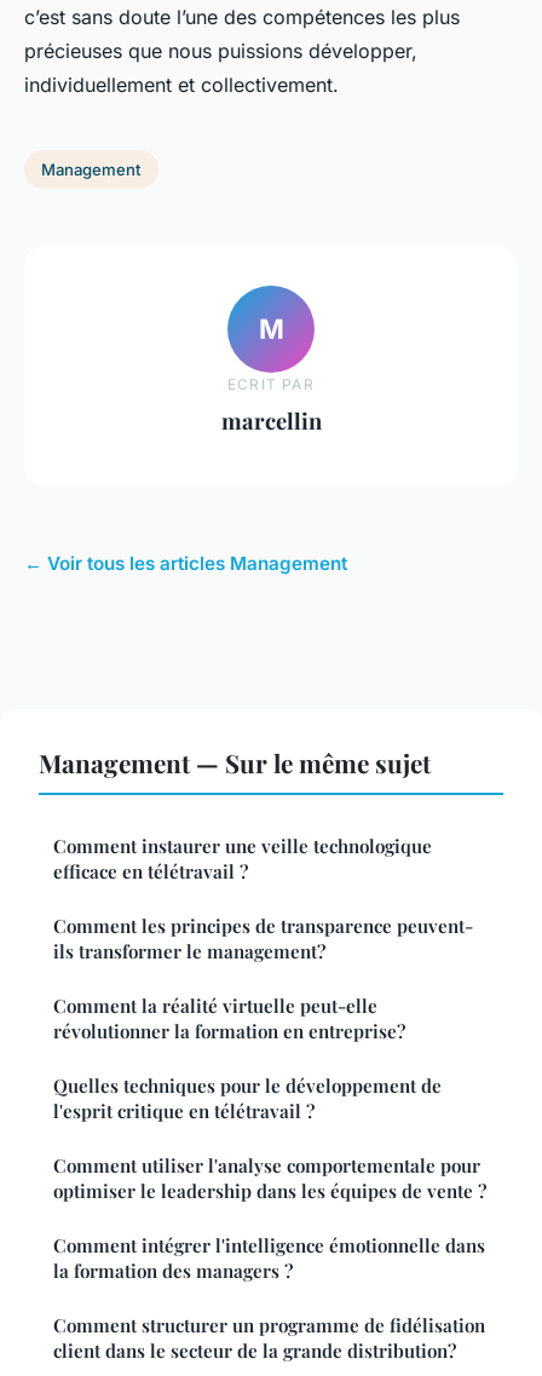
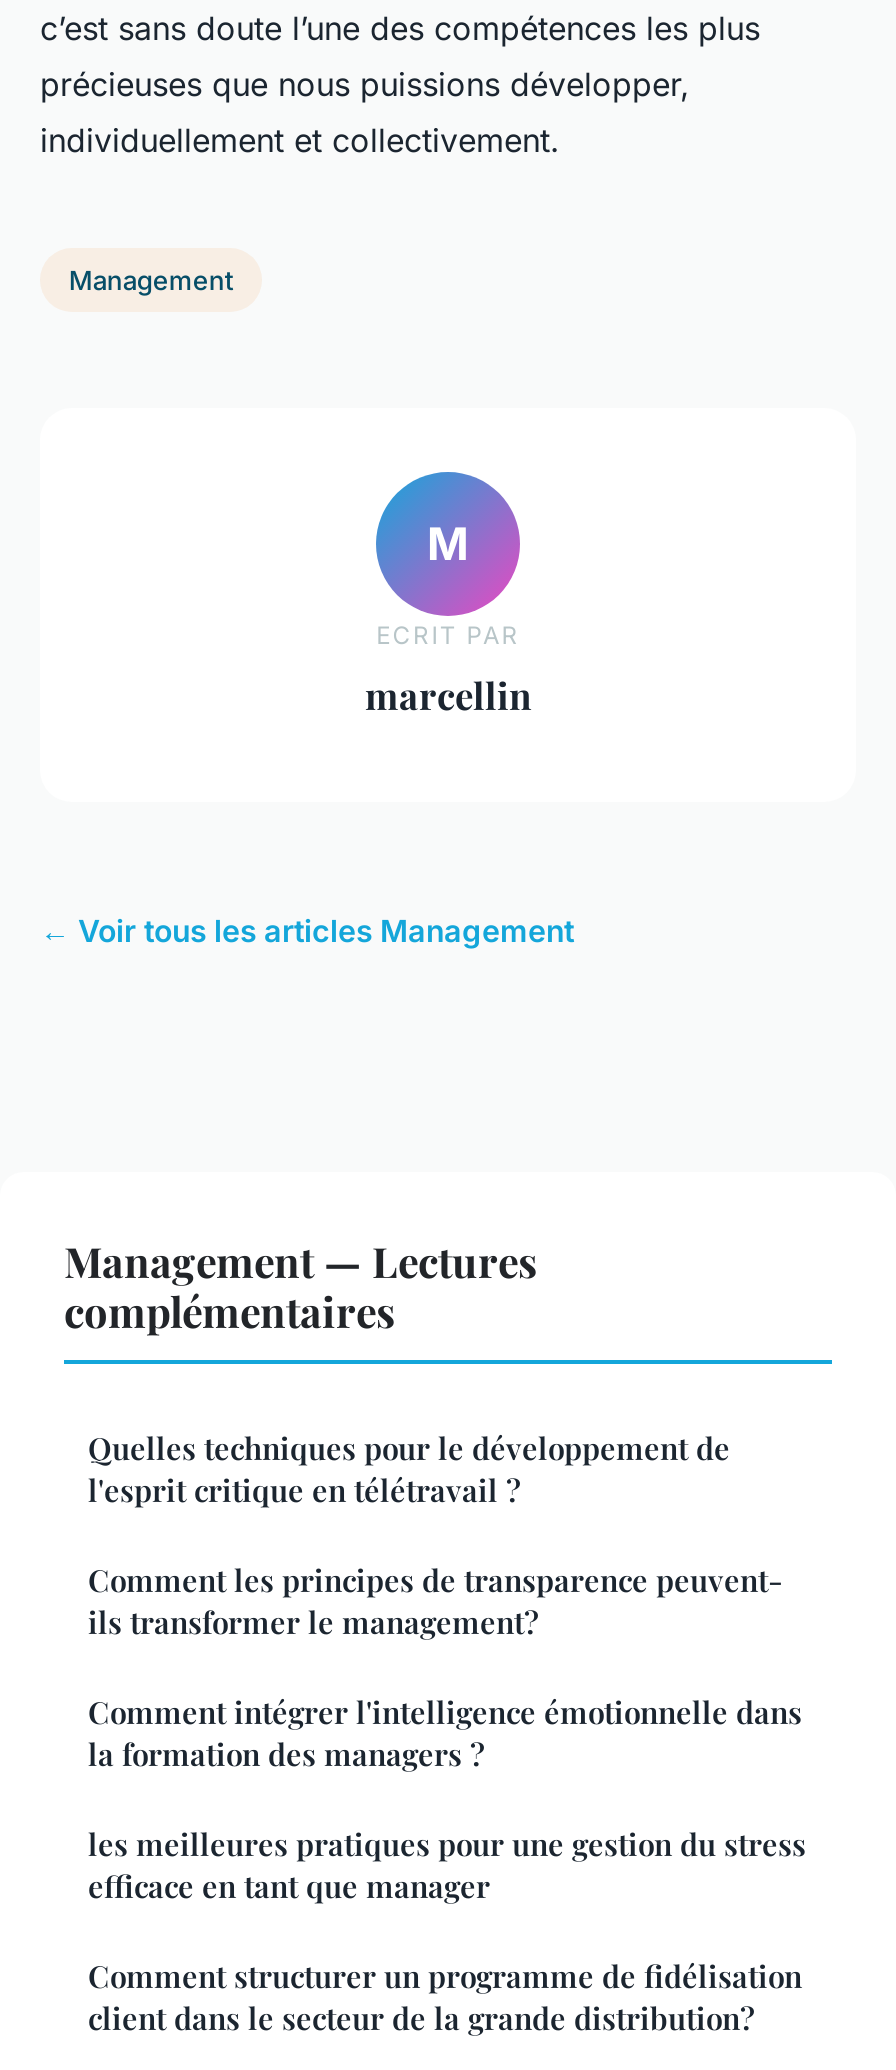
[39,745,431,779] Management — Sur le même sujet -> [64,1232,538,1338] Management — Lectures | complémentaires
[53,834,432,883] Comment instaurer une veille technologique | efficace en télétravail ? -> none
moved [53,914,473,963] -> [88,1560,782,1642]: Comment les principes de transparence peuvent- | ils transformer le management?
[53,994,486,1203] Comment la réalité virtuelle peut-elle | révolutionner la formation en entreprise? | Comment utiliser l'analyse comportementale pour | optimiser le leadership dans les équipes de vente ? -> none
moved [53,1073,442,1123] -> [88,1428,730,1510]: Quelles techniques pour le développement de | l'esprit critique en télétravail ?
moved [53,1233,485,1283] -> [88,1692,802,1774]: Comment intégrer l'intelligence émotionnelle dans | la formation des managers ?
none -> [88,1824,806,1906] les meilleures pratiques pour une gestion du stress | efficace en tant que manager

